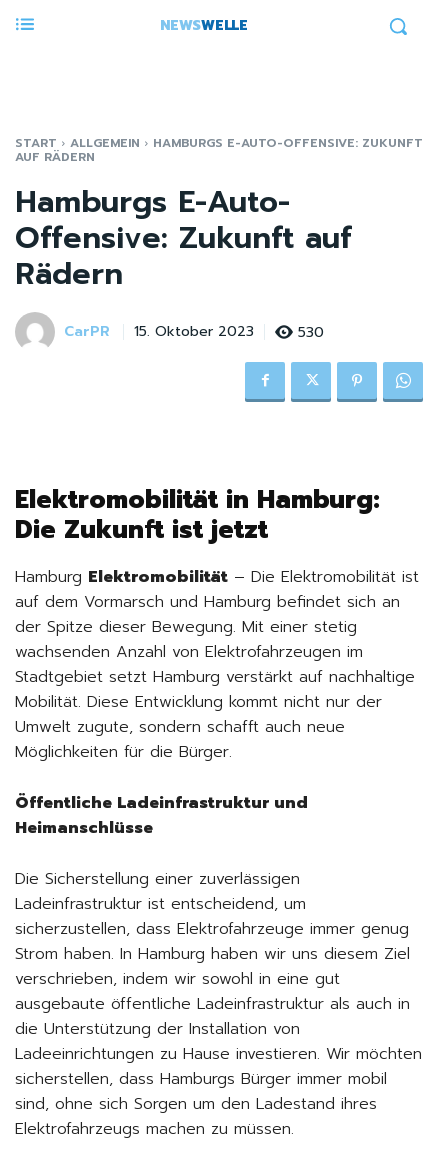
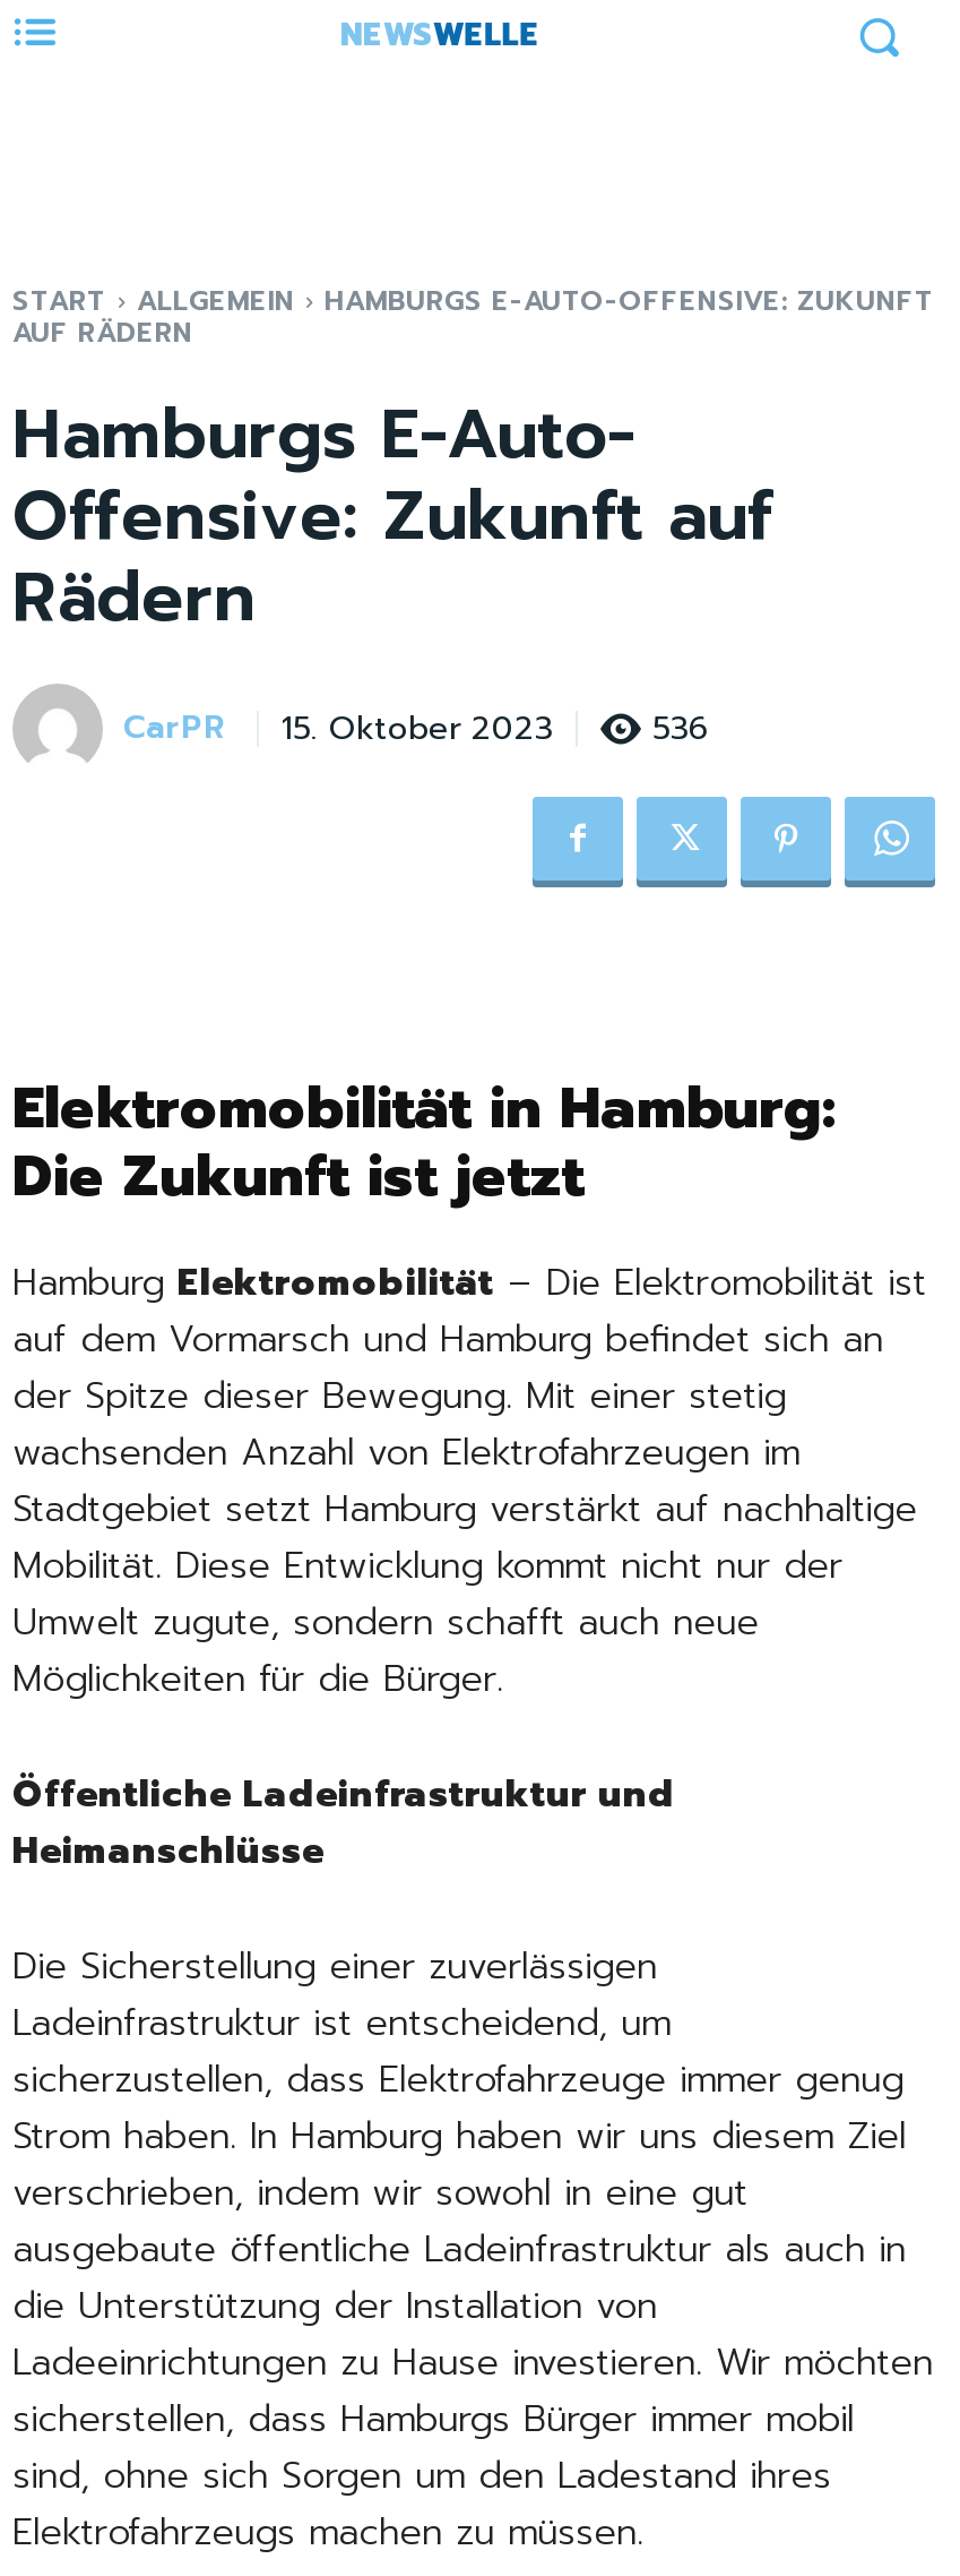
[298,321,324,342] 530 -> [652,704,709,752] 536

